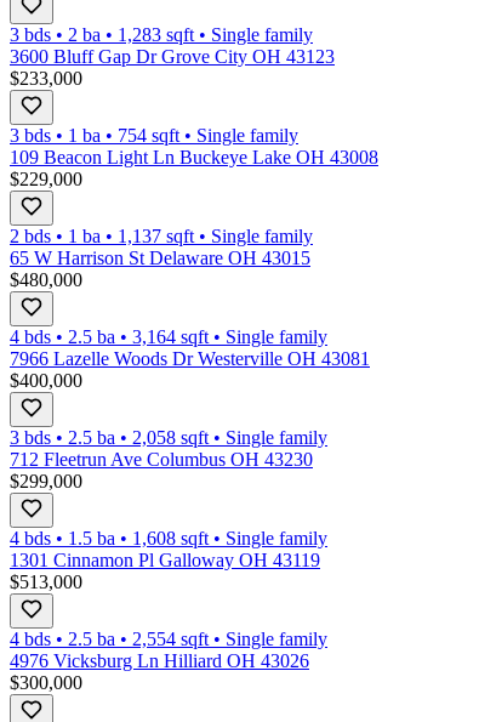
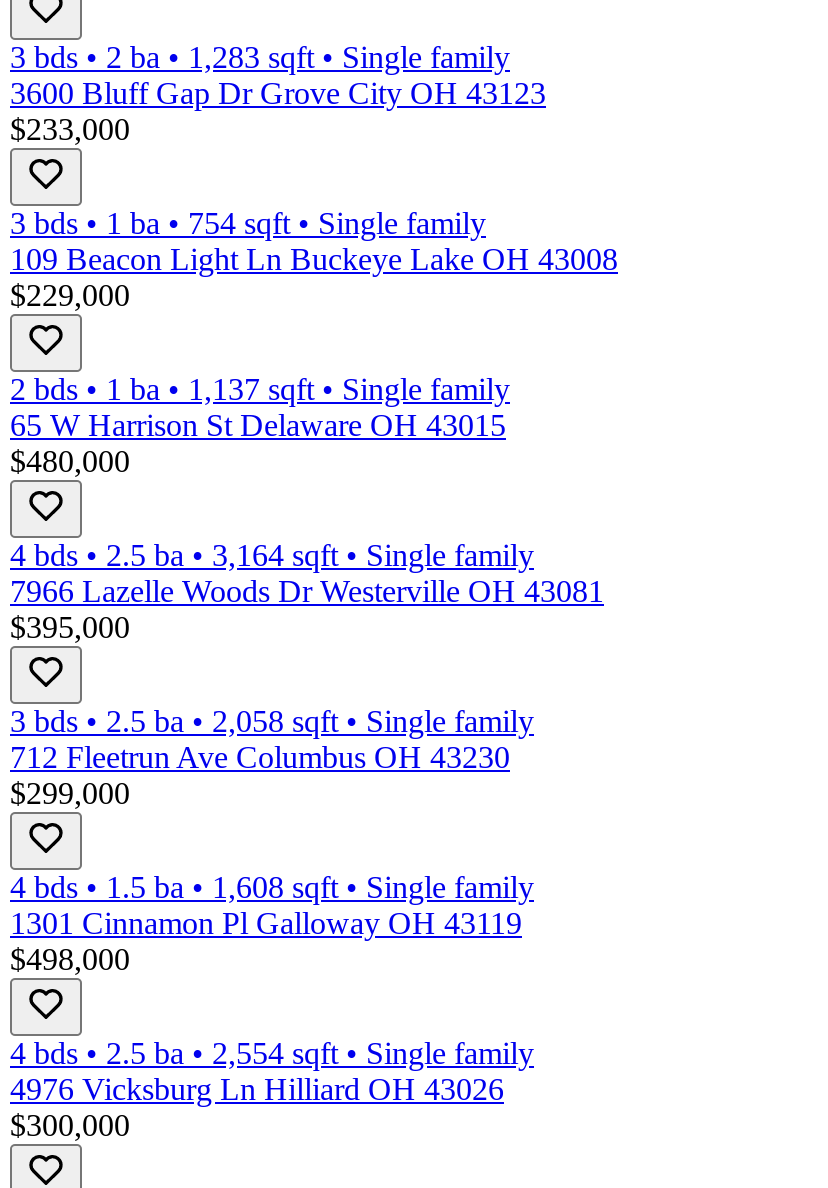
[10,370,82,391] $400,000 -> [10,610,130,644] $395,000
[10,572,82,592] $513,000 -> [10,942,130,976] $498,000

